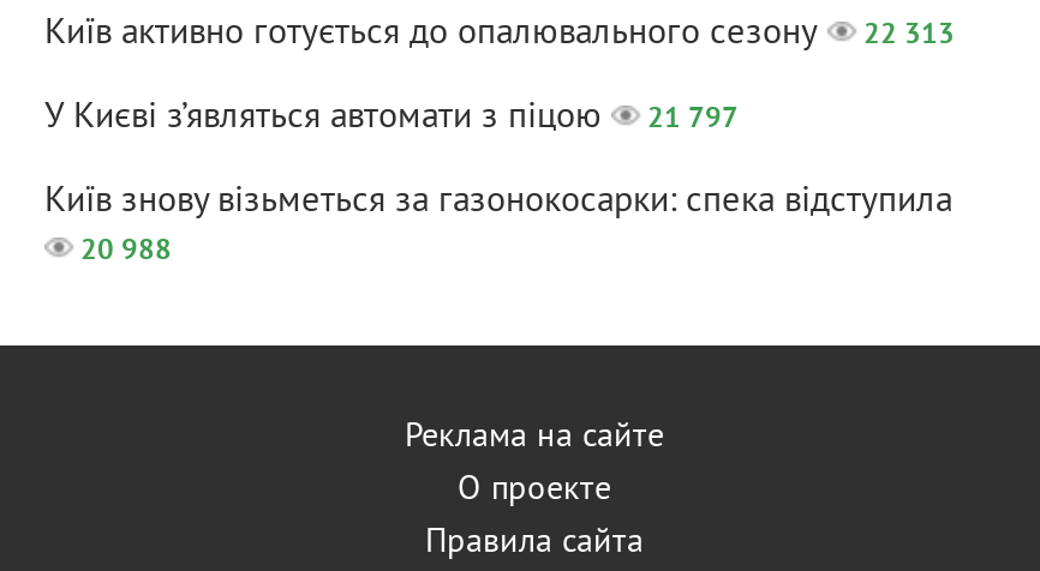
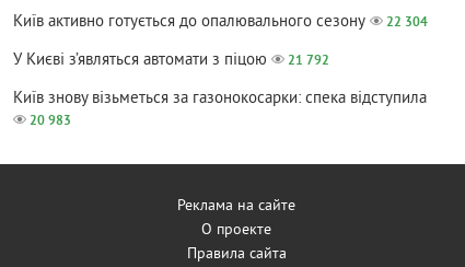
[44,12,955,58] Київ активно готується до опалювального сезону 22 313 -> [13,12,428,33] Київ активно готується до опалювального сезону 22 304
[44,96,739,142] У Києві з’являться автомати з піцою 21 797 -> [13,50,329,71] У Києві з’являться автомати з піцою 21 792
[80,233,172,271] 20 988 -> [30,113,71,130] 20 983

